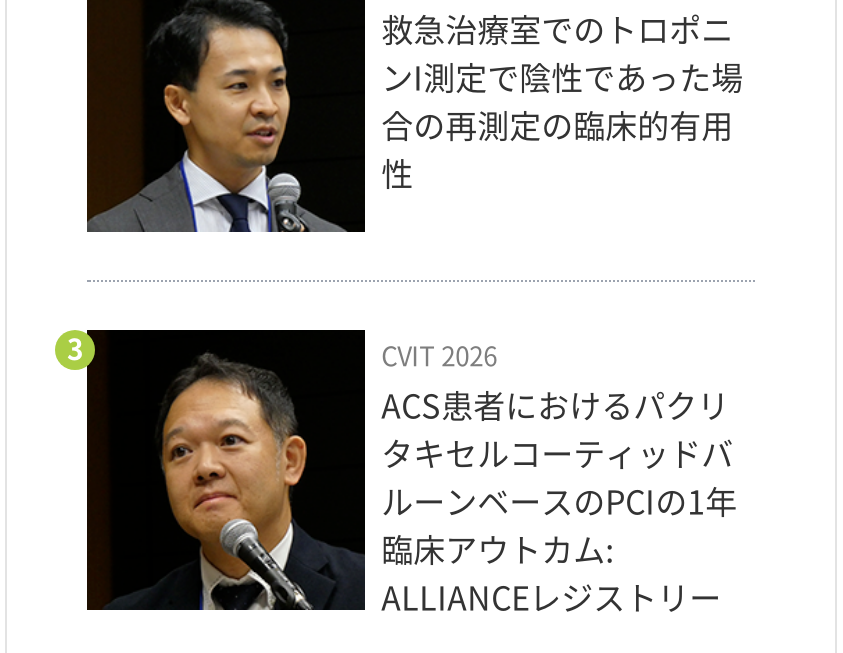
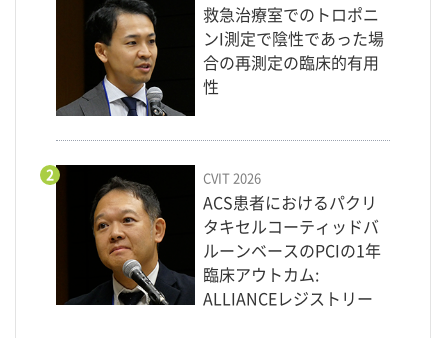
[67,337,83,365] 3 -> [46,168,54,182] 2

